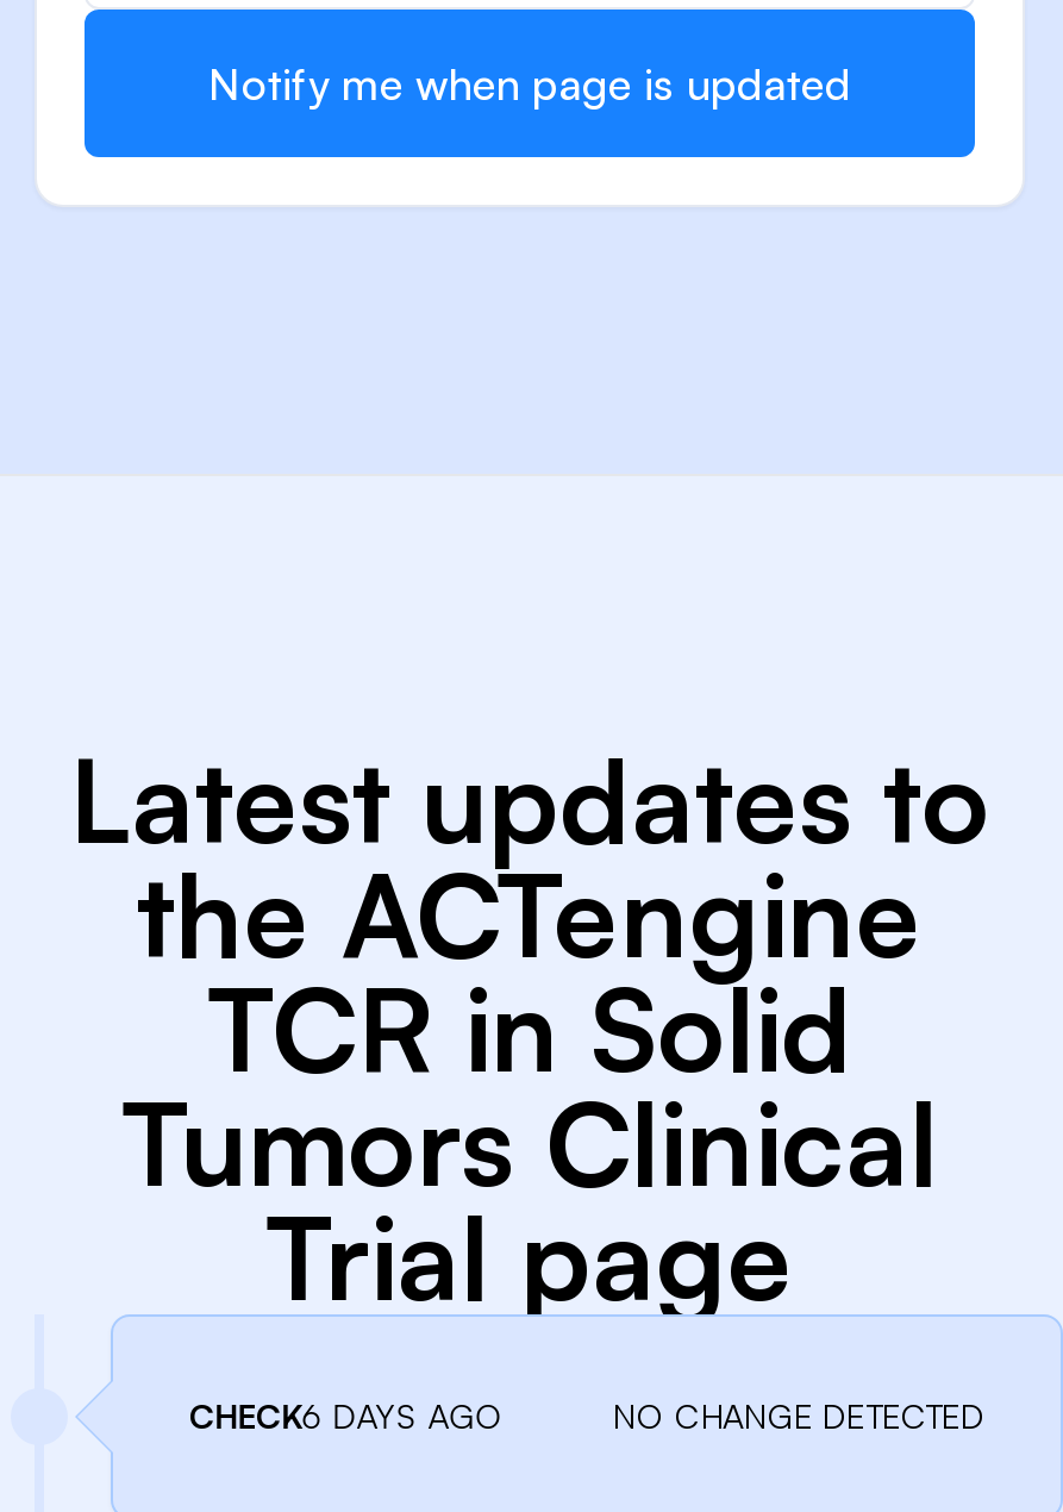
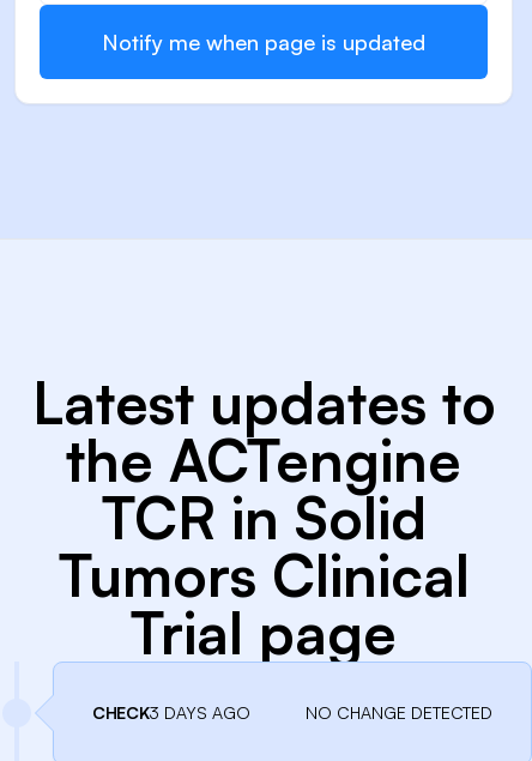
[189,1395,504,1436] CHECK6 DAYS AGO -> [92,702,251,723] CHECK3 DAYS AGO

